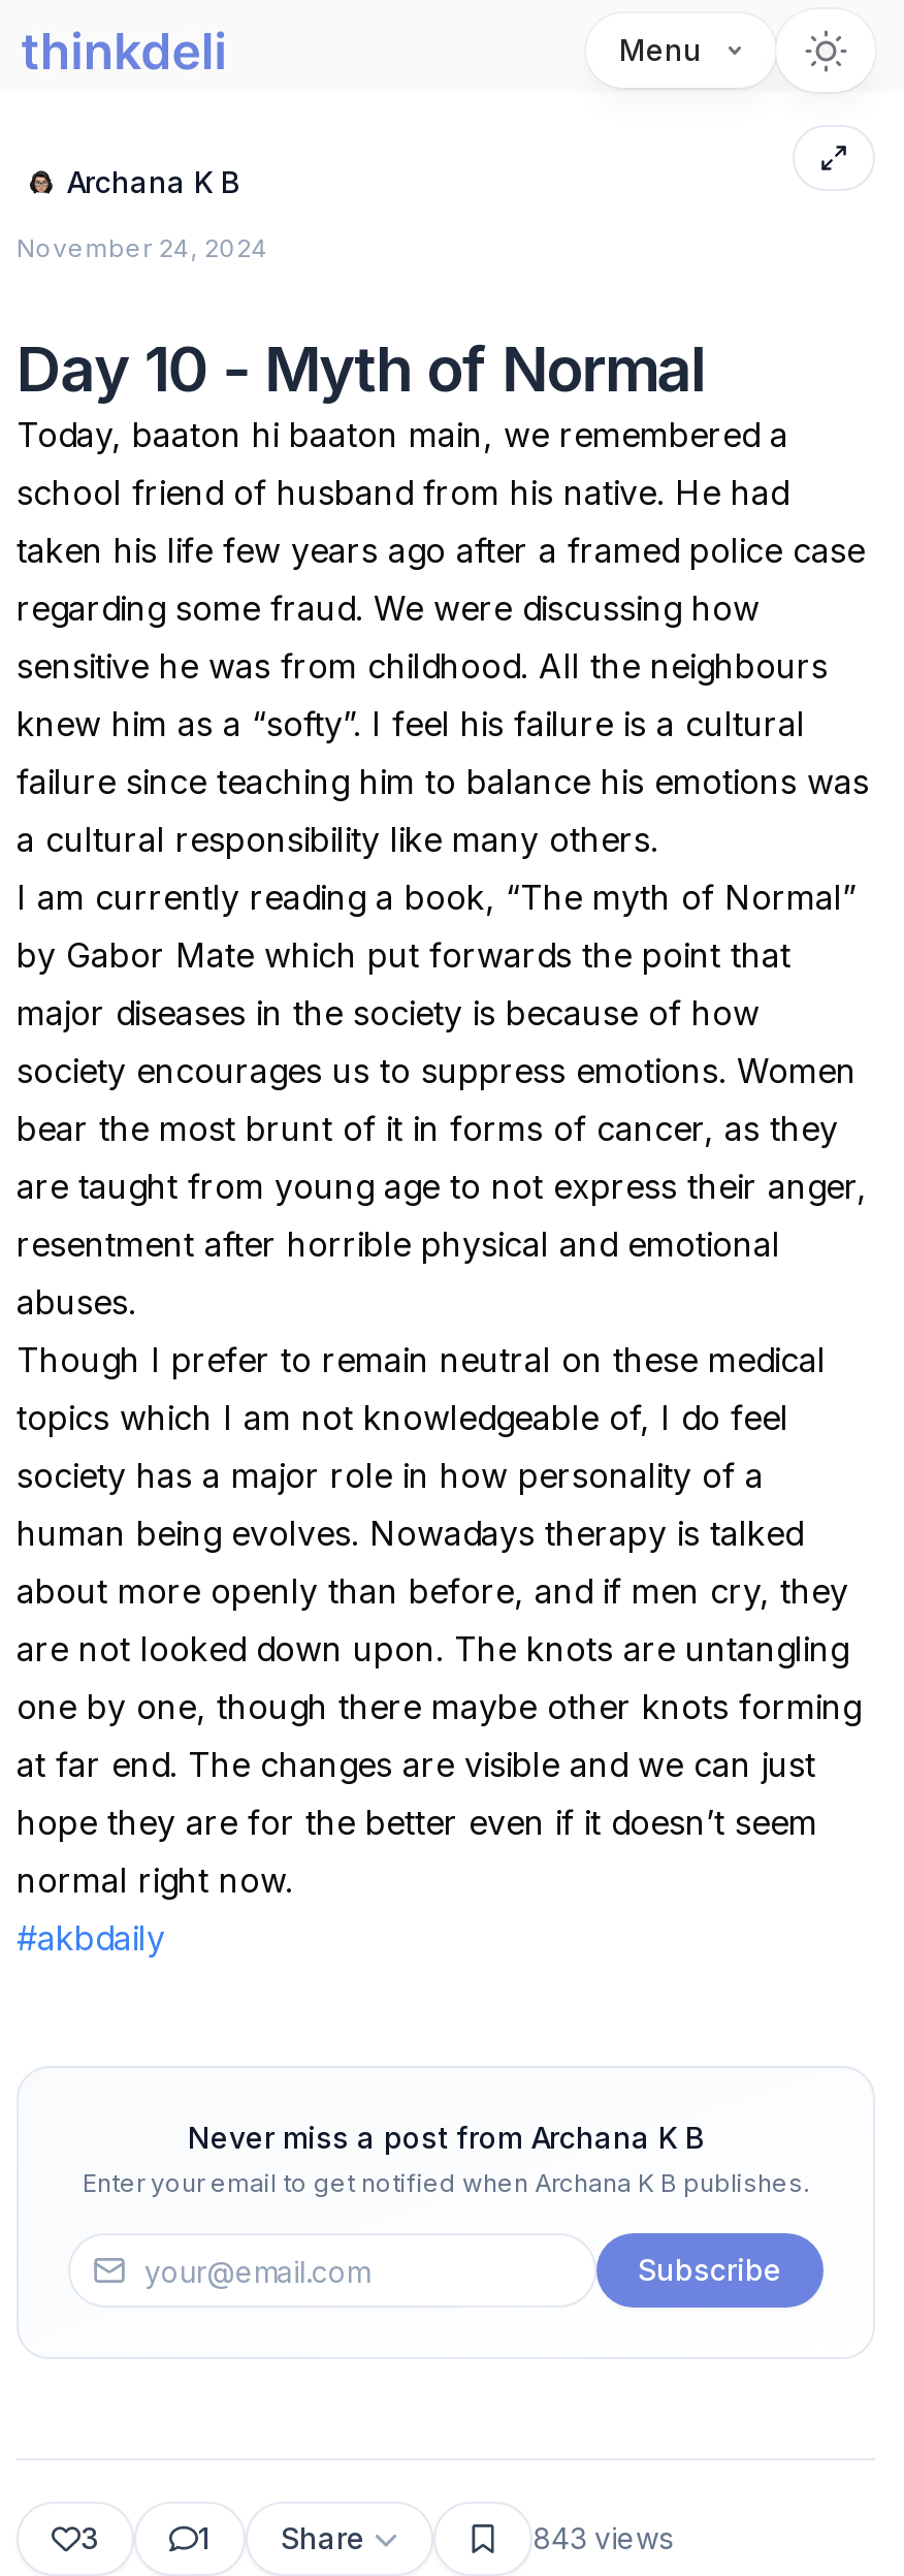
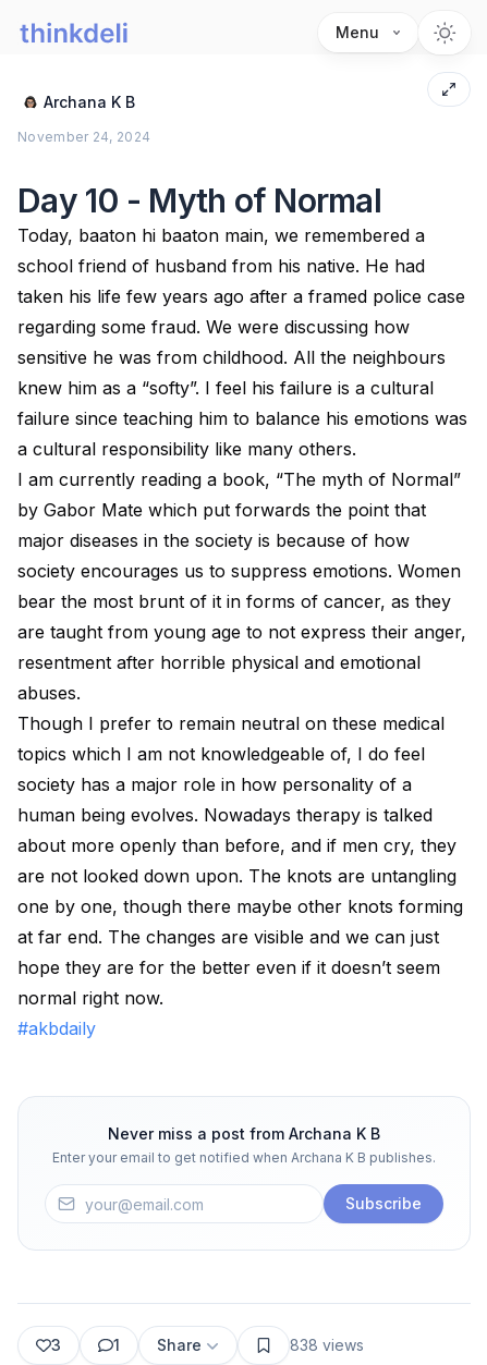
[532,2520,673,2555] 843 views -> [290,1336,364,1354] 838 views

